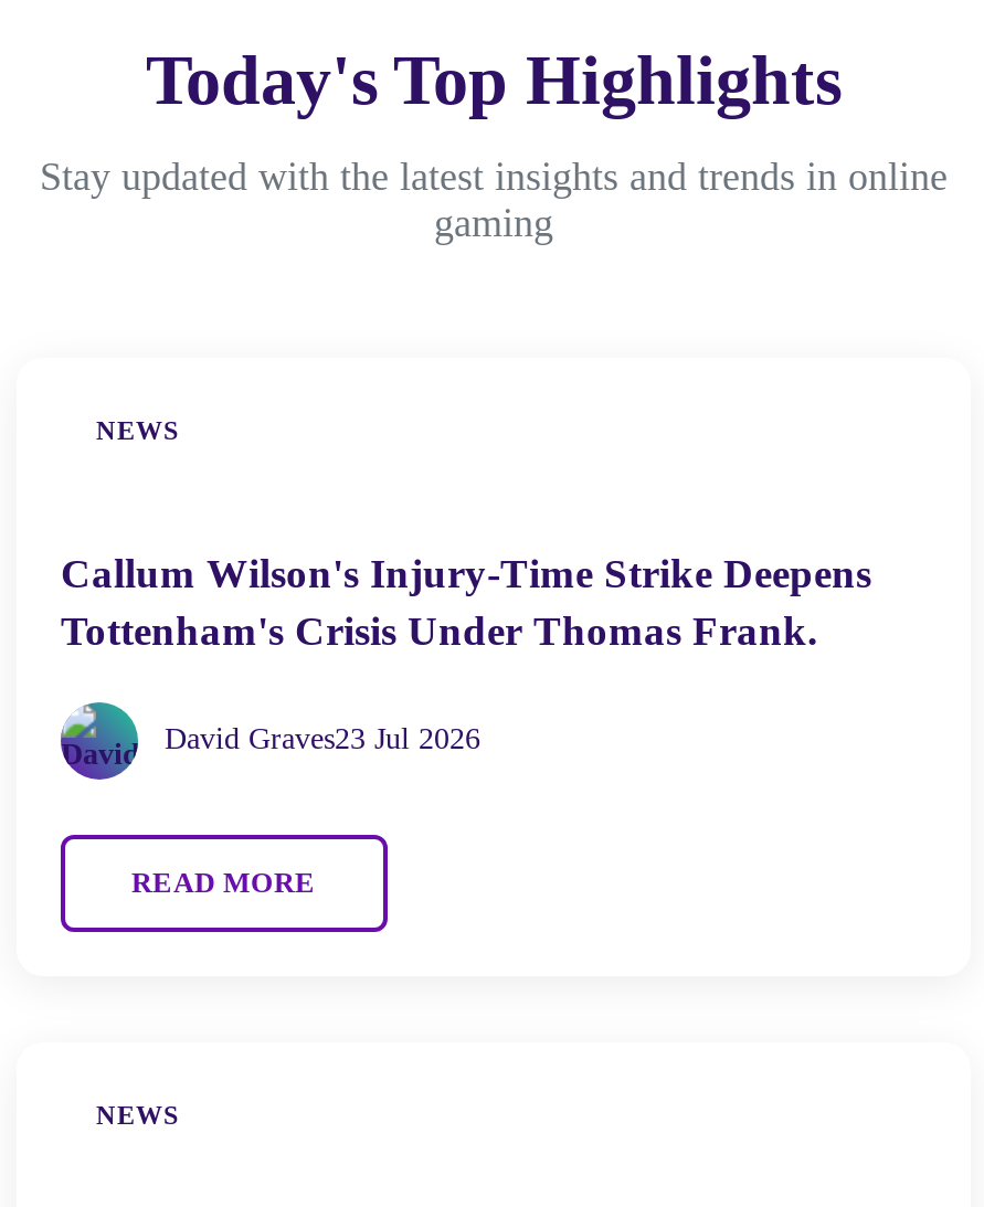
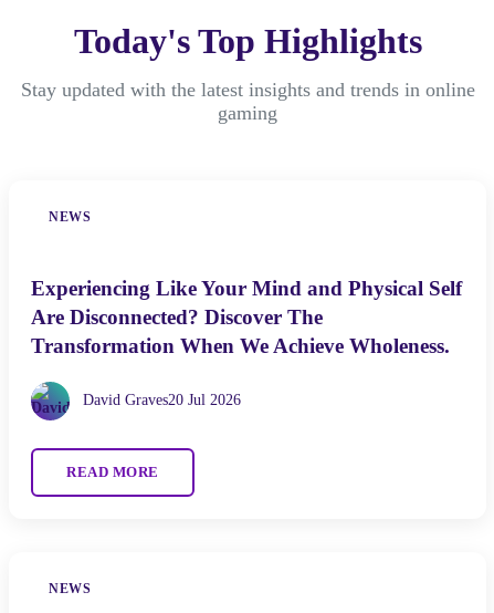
[61,550,871,654] Callum Wilson's Injury-Time Strike Deepens | Tottenham's Crisis Under Thomas Frank. -> [31,277,462,358] Experiencing Like Your Mind and Physical Self | Are Disconnected? Discover The | Transformation When We Achieve Wholeness.
[165,723,480,756] David Graves23 Jul 2026 -> [83,392,241,409] David Graves20 Jul 2026

